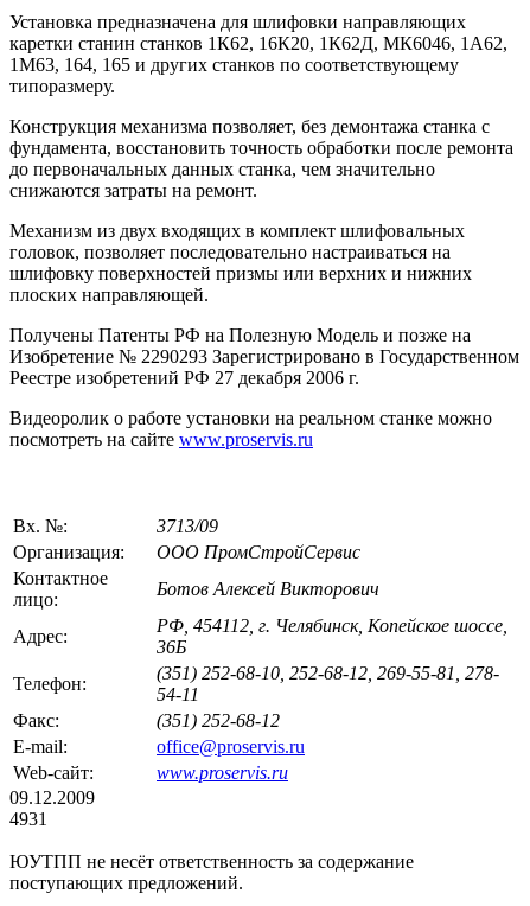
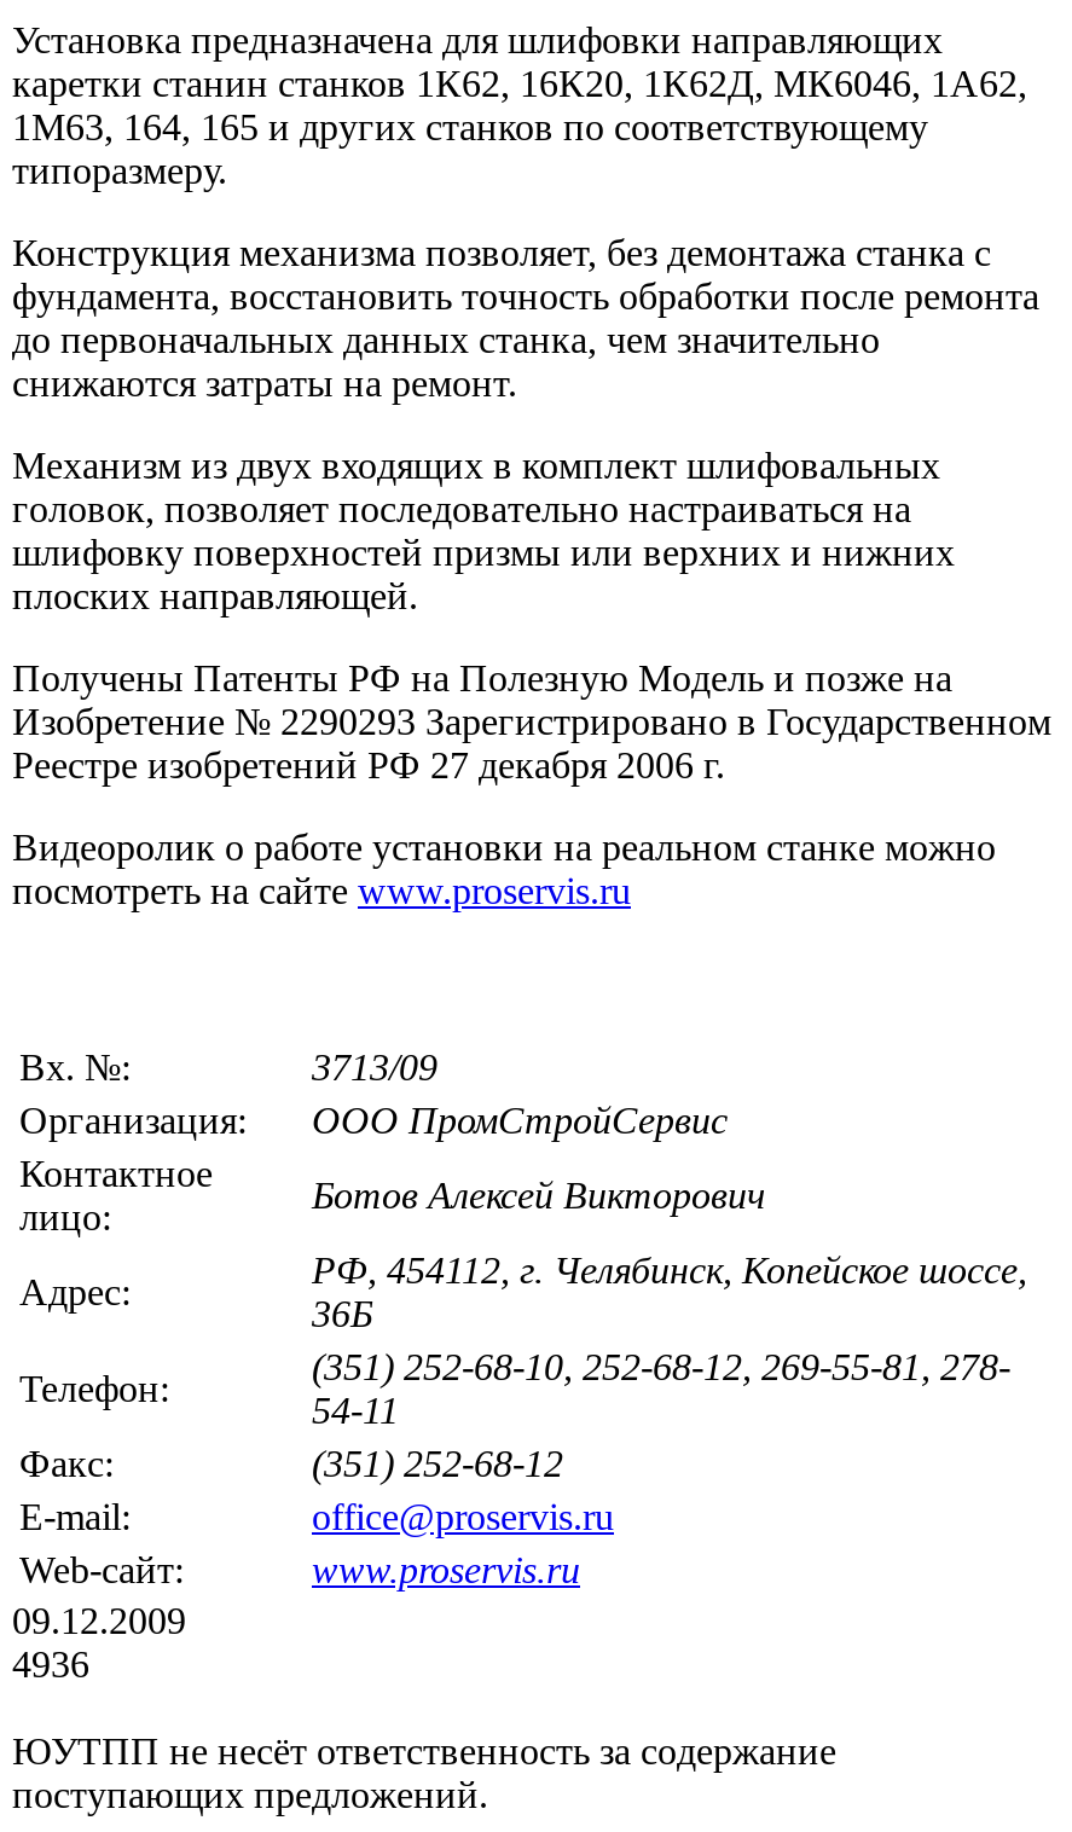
[9,809,47,829] 4931 -> [12,1643,89,1685] 4936

